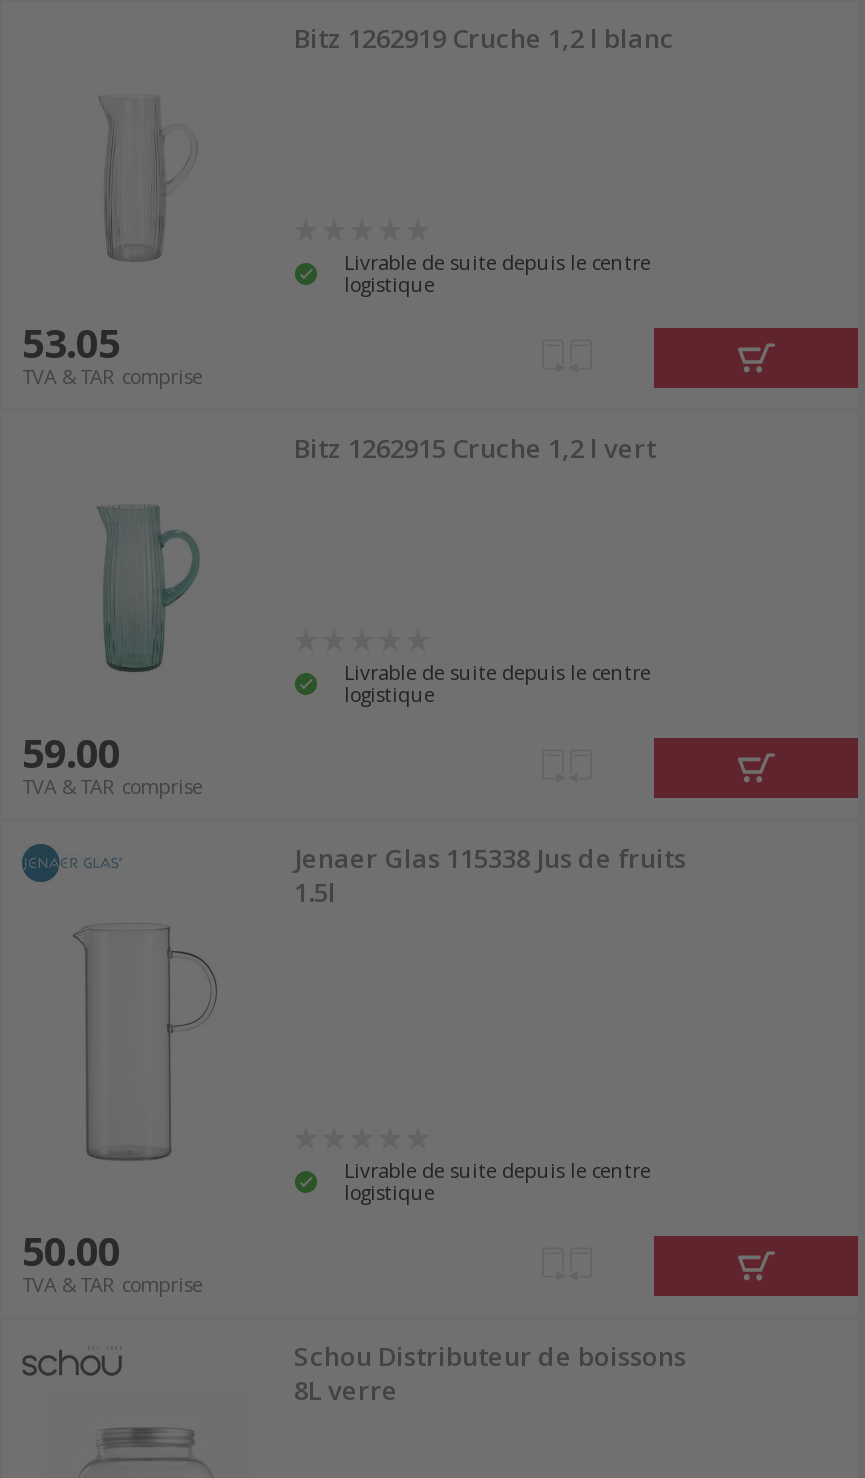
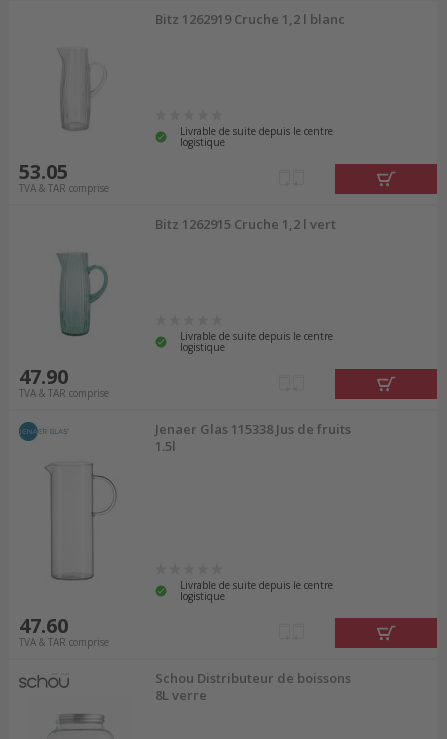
[22,726,120,780] 59.00 -> [19,363,68,390] 47.90
[22,1224,120,1278] 50.00 -> [19,612,68,639] 47.60

